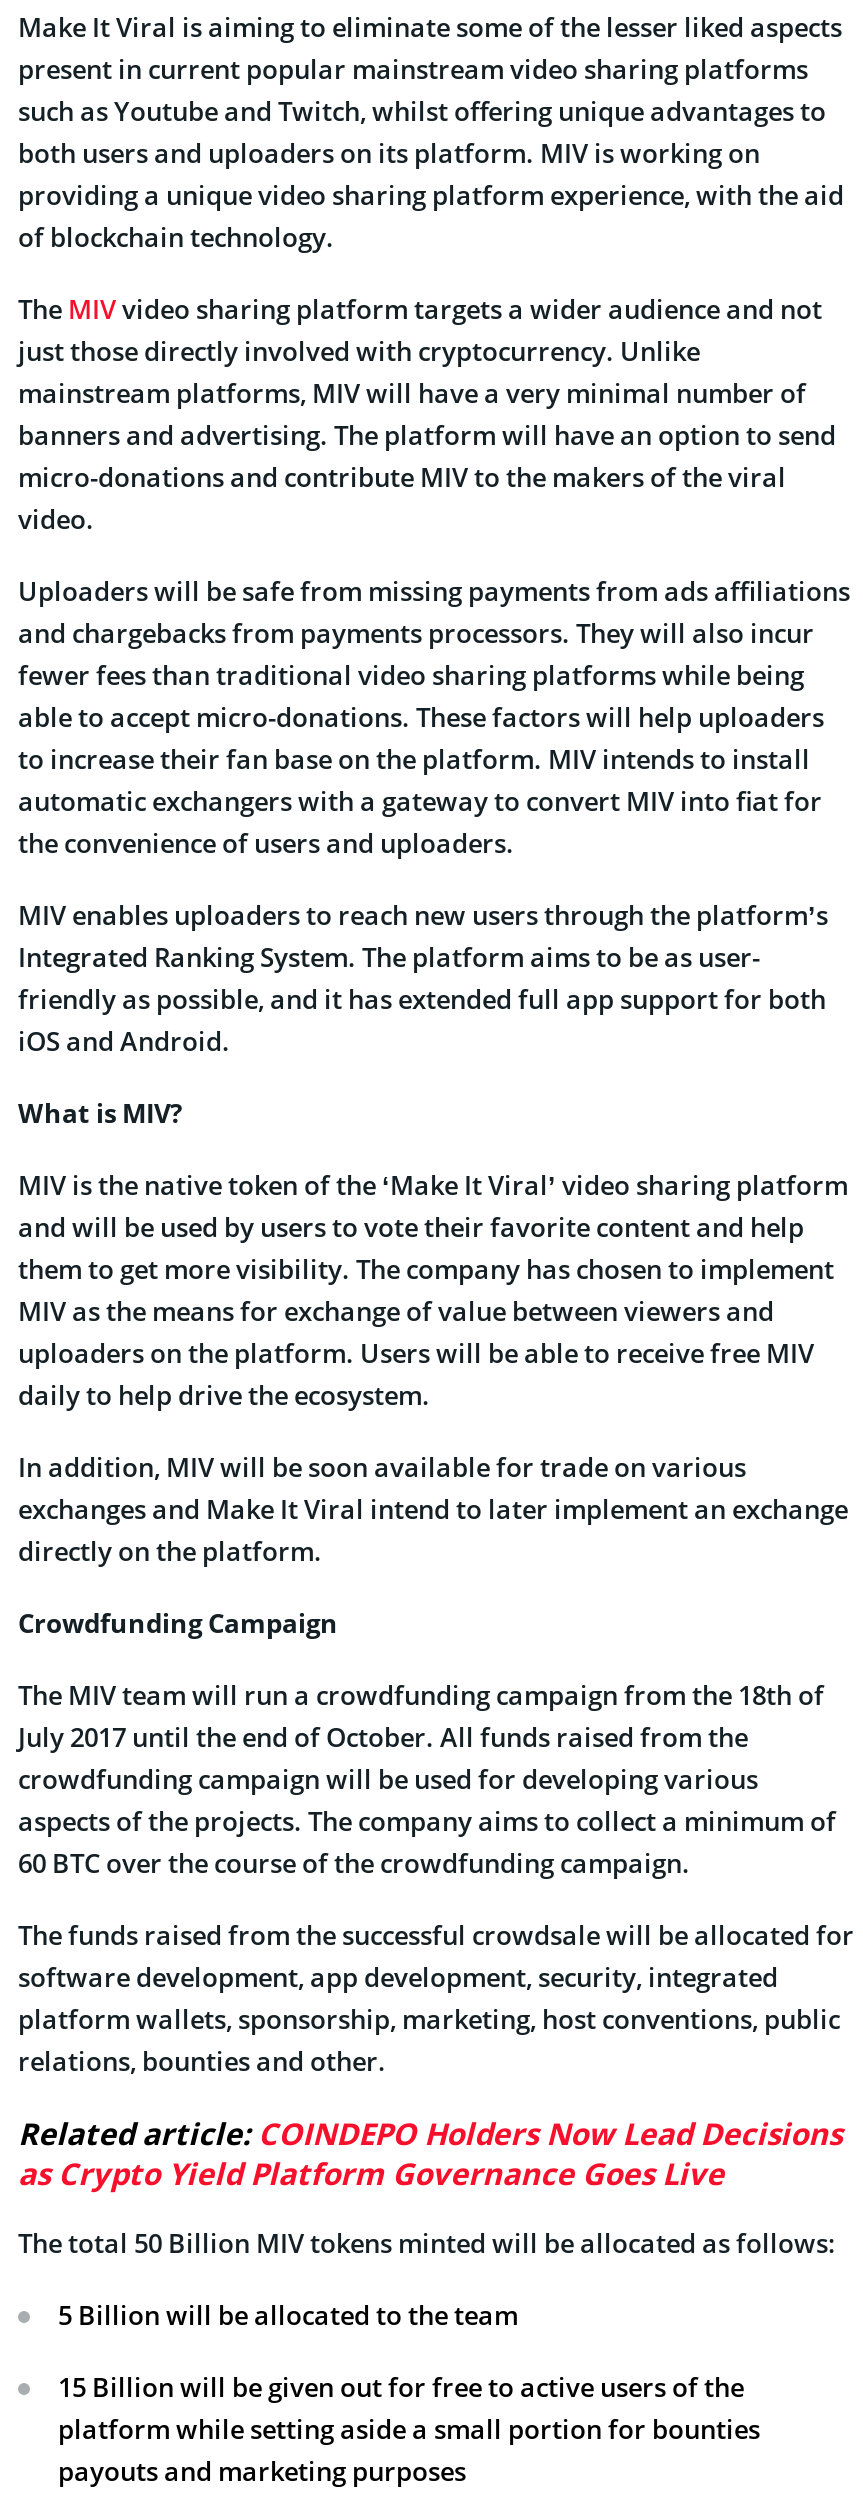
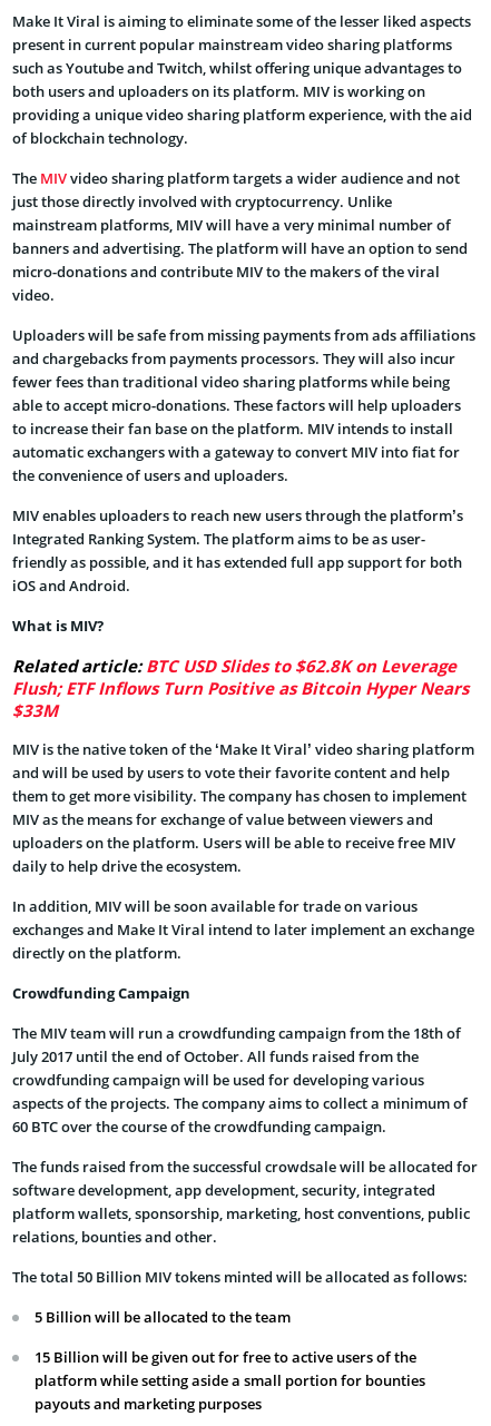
none -> [12,655,469,721] Related article: BTC USD Slides to $62.8K on Leverage | Flush; ETF Inflows Turn Positive as Bitcoin Hyper Nears | $33M
moved [18,1167,854,2079] -> [12,739,478,1247]: MIV is the native token of the ‘Make It Viral’ video sharing platform | and will be used by users to vote their favorite content and help | them to get more visibility. The company has chosen to implement | ... | platform wallets, sponsorship, marketing, host conventions, public | relations, bounties and other.
[18,2113,842,2193] Related article: COINDEPO Holders Now Lead Decisions | as Crypto Yield Platform Governance Goes Live -> none

